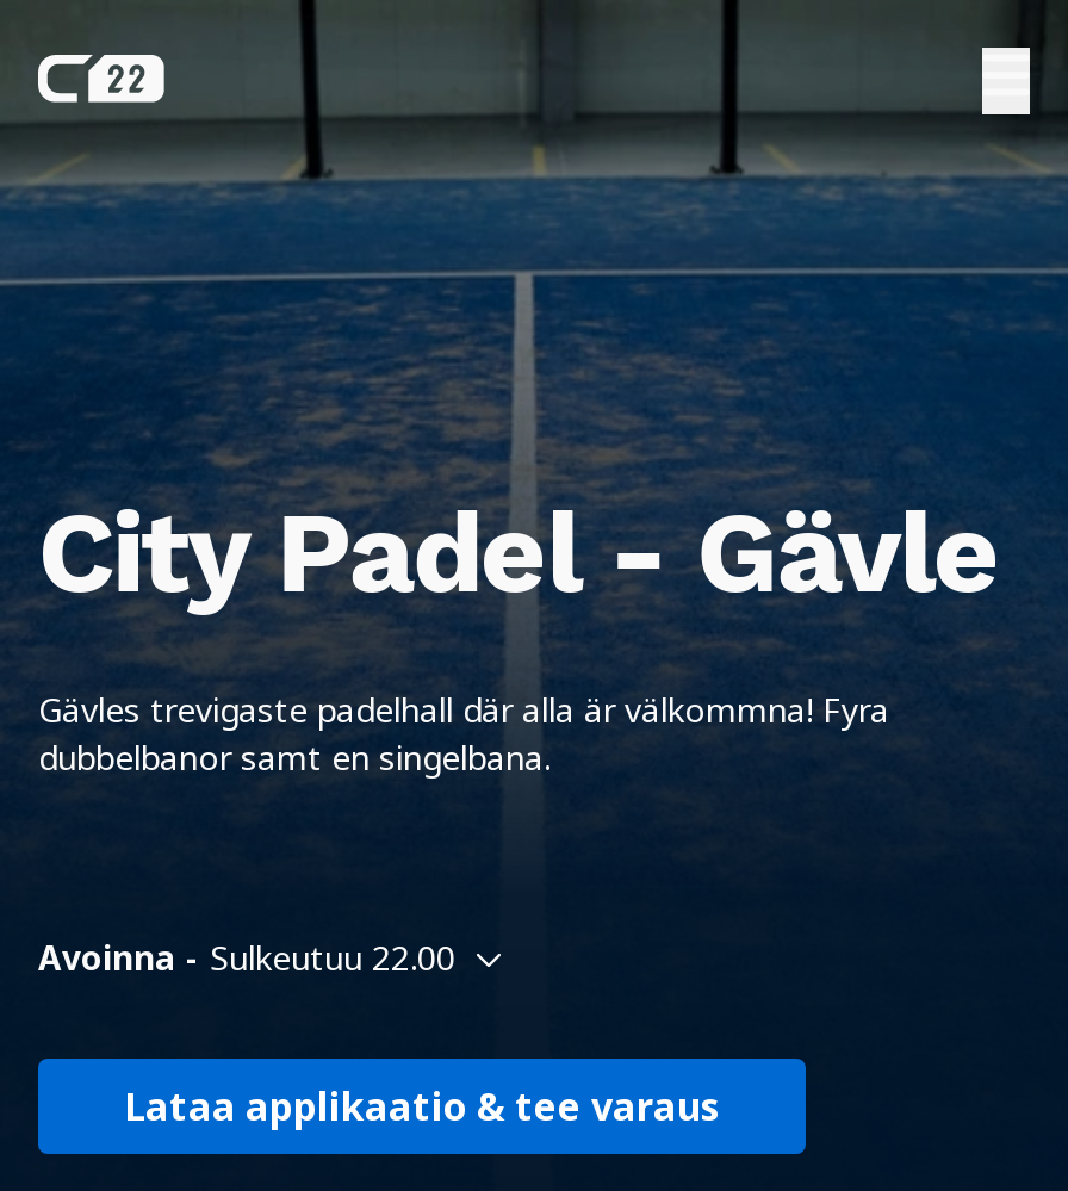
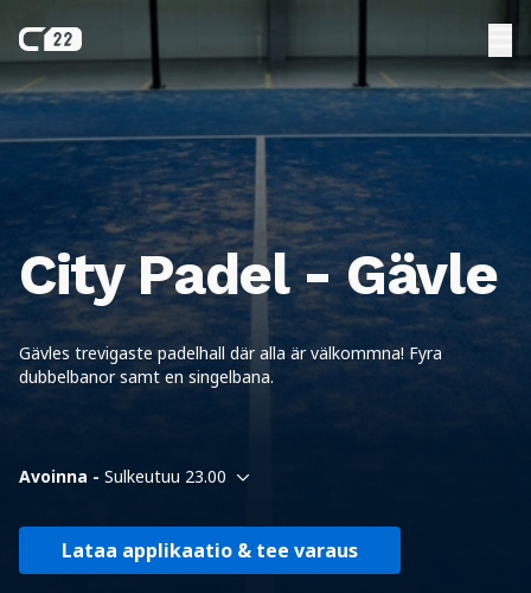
[38,935,455,980] Avoinna - Sulkeutuu 22.00 -> [19,465,226,487] Avoinna - Sulkeutuu 23.00

